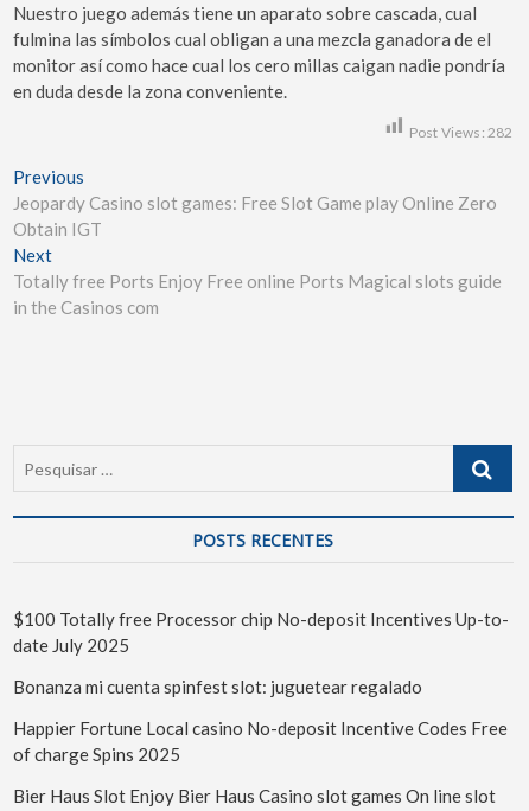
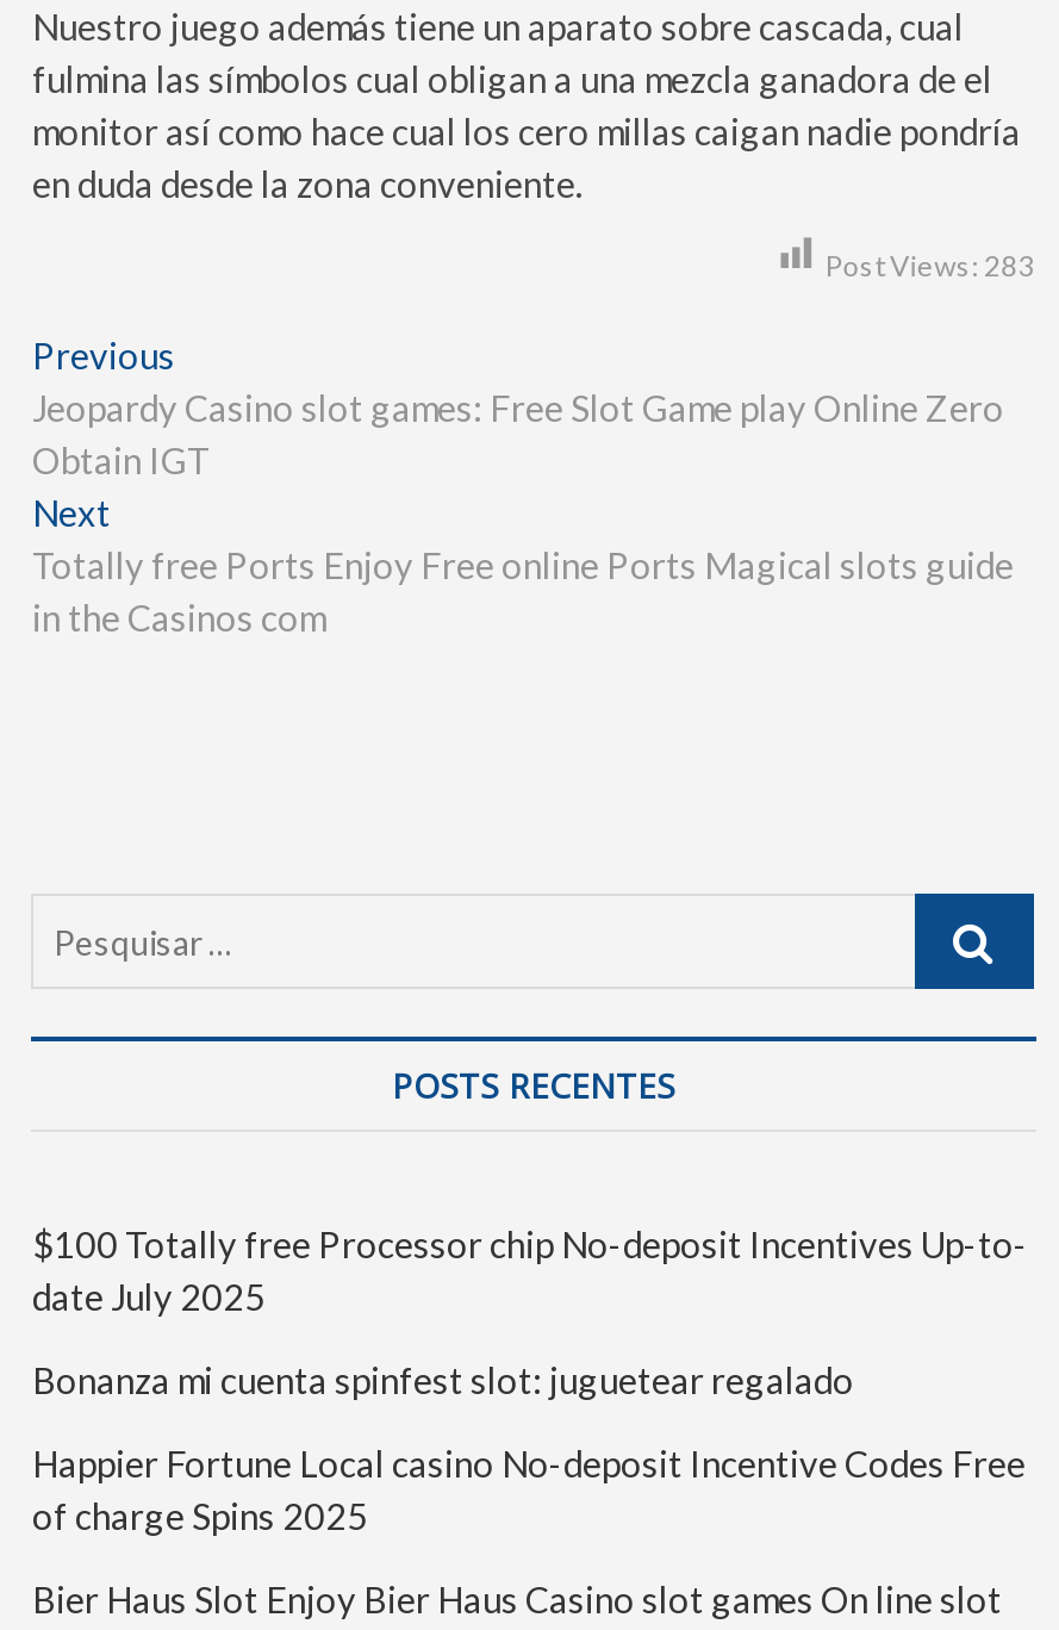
[409,124,513,142] Post Views: 282 -> [826,249,1035,285] Post Views: 283

